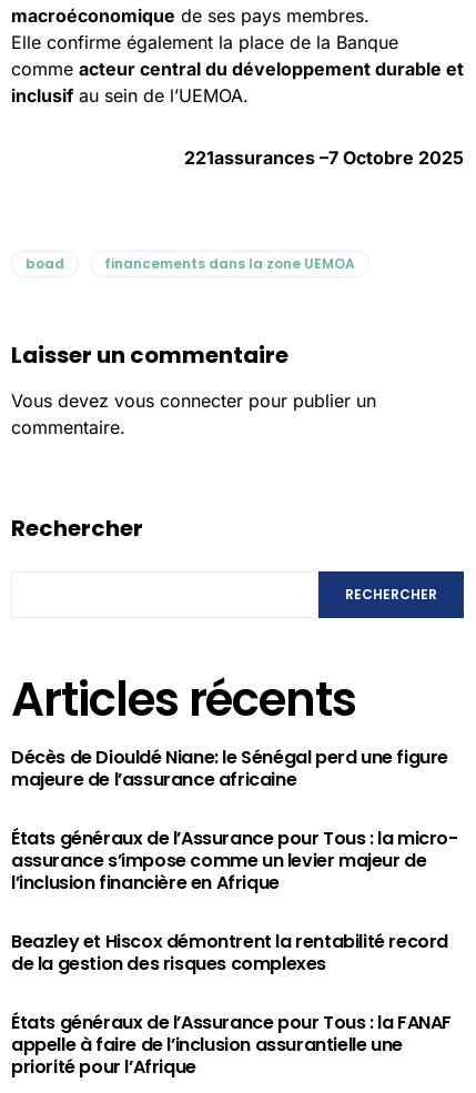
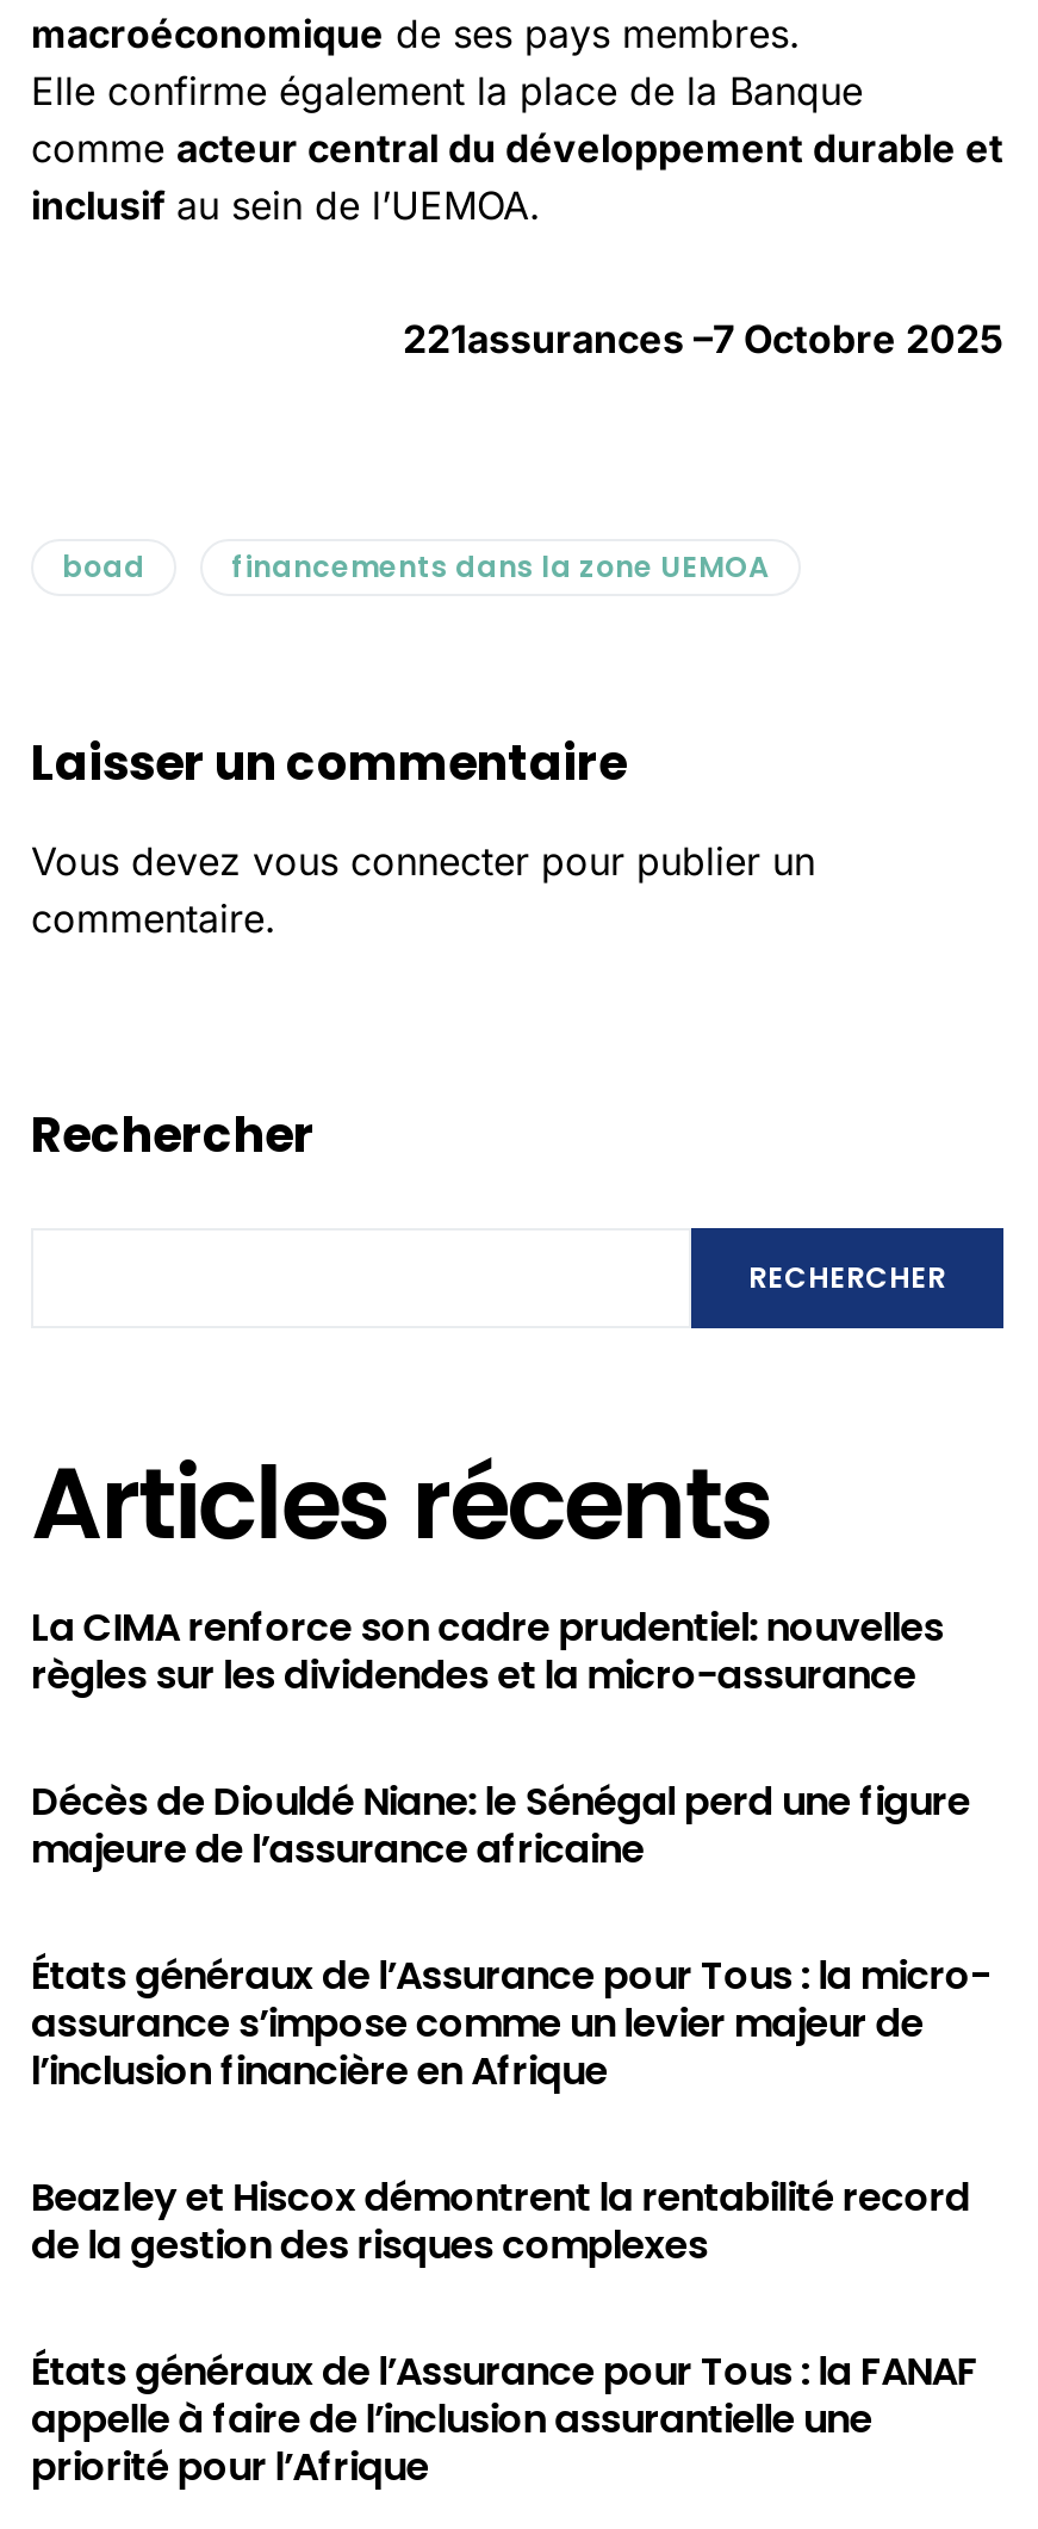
none -> [31,1599,943,1702] La CIMA renforce son cadre prudentiel: nouvelles | règles sur les dividendes et la micro-assurance

